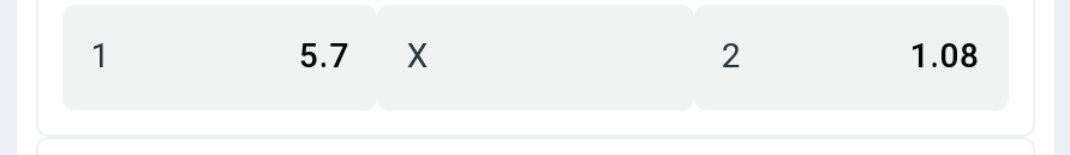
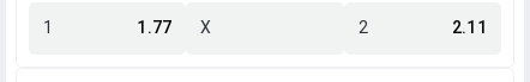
[299,36,429,74] 5.7 X -> [137,18,212,37] 1.77 X
[910,36,980,74] 1.08 -> [452,18,487,37] 2.11

